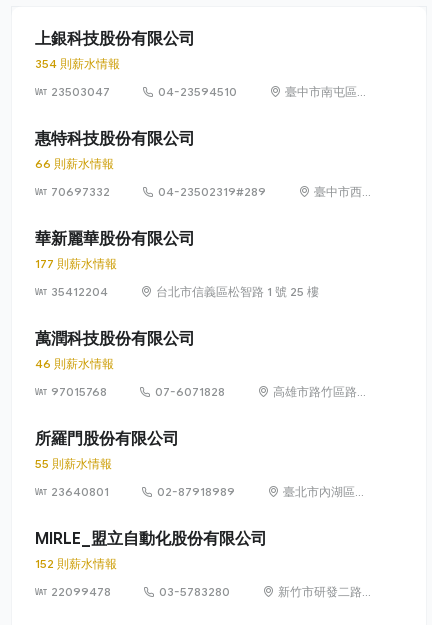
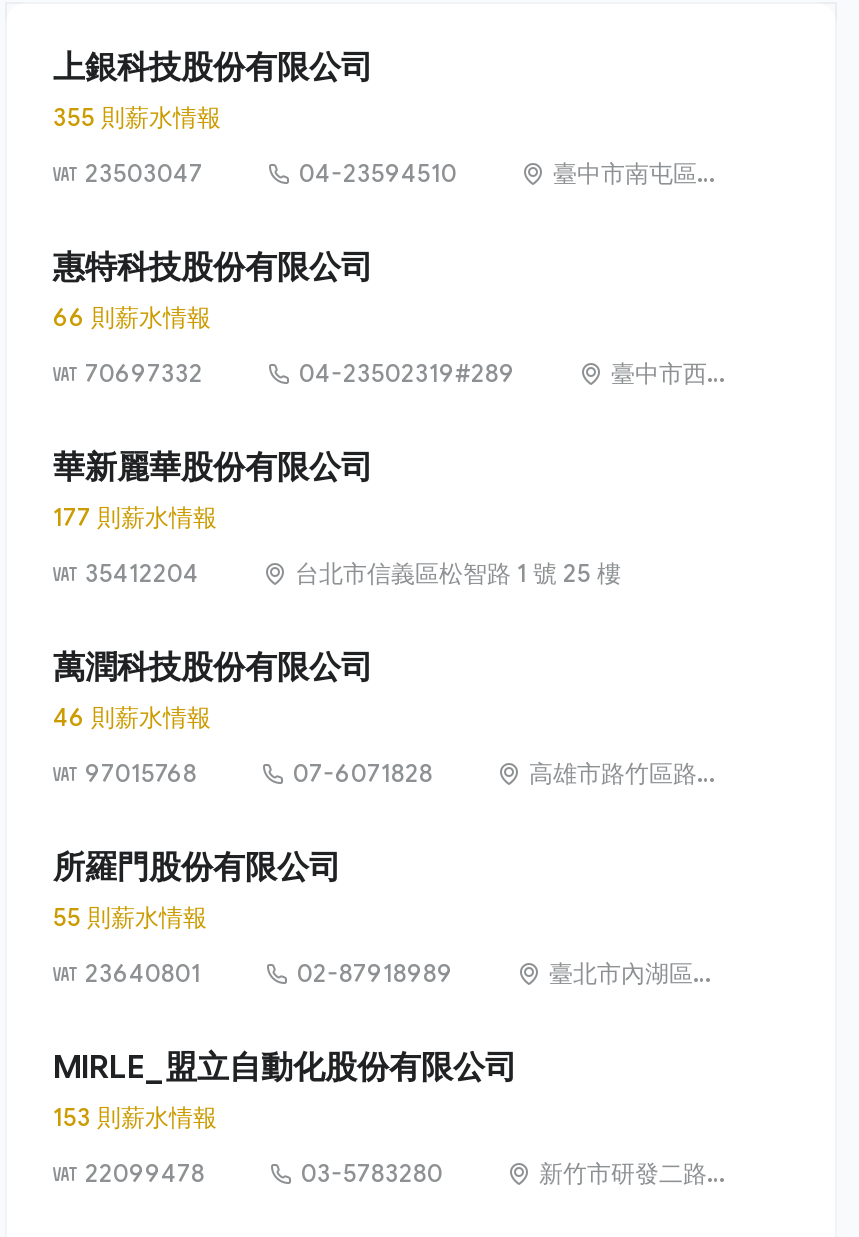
[35,56,120,71] 354 則薪水情報 -> [53,102,221,132] 355 則薪水情報
[35,556,117,571] 152 則薪水情報 -> [53,1102,217,1132] 153 則薪水情報

